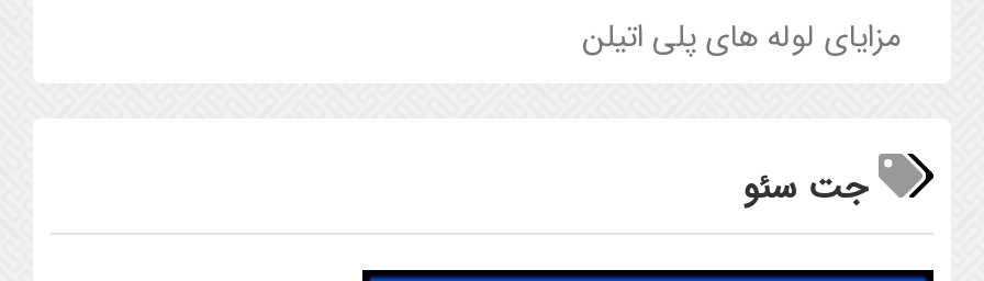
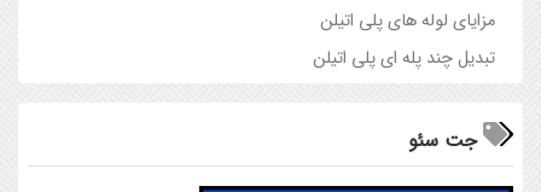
none -> [313,44,495,72] تبدیل چند پله ای پلی اتیلن

